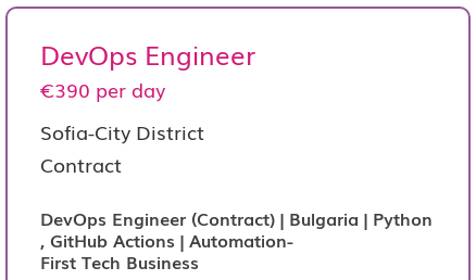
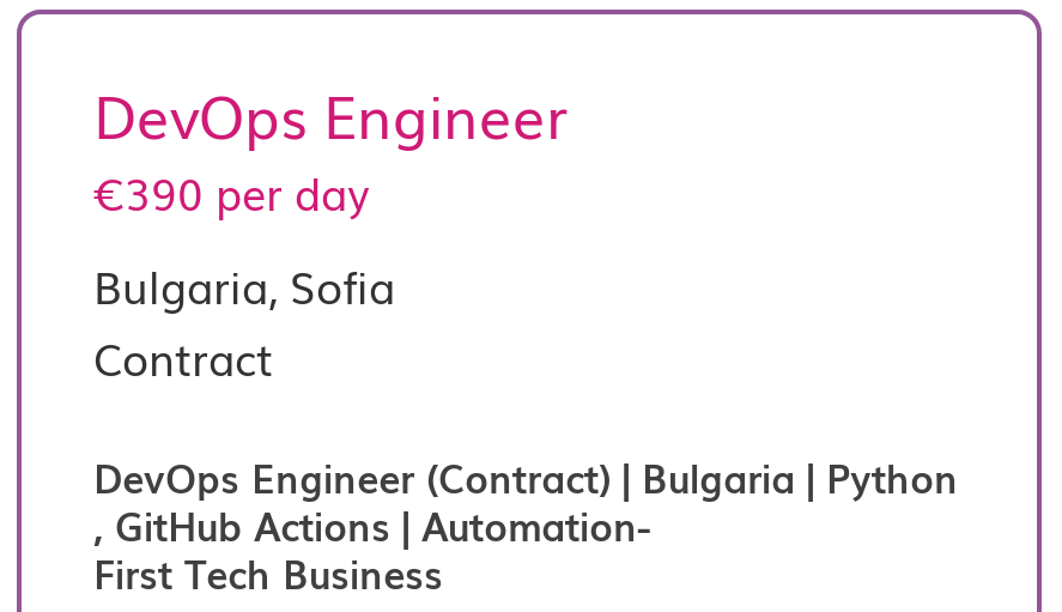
[40,117,204,145] Sofia-City District -> [93,254,395,316] Bulgaria, Sofia

